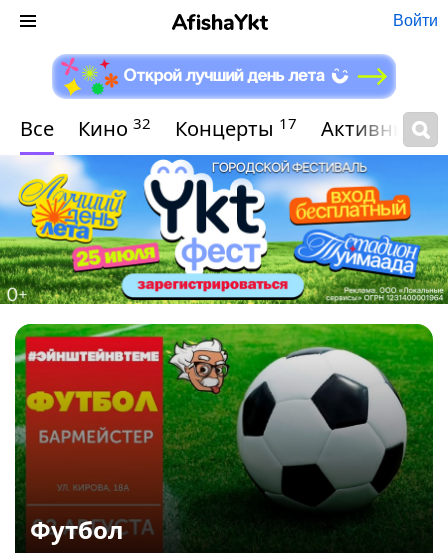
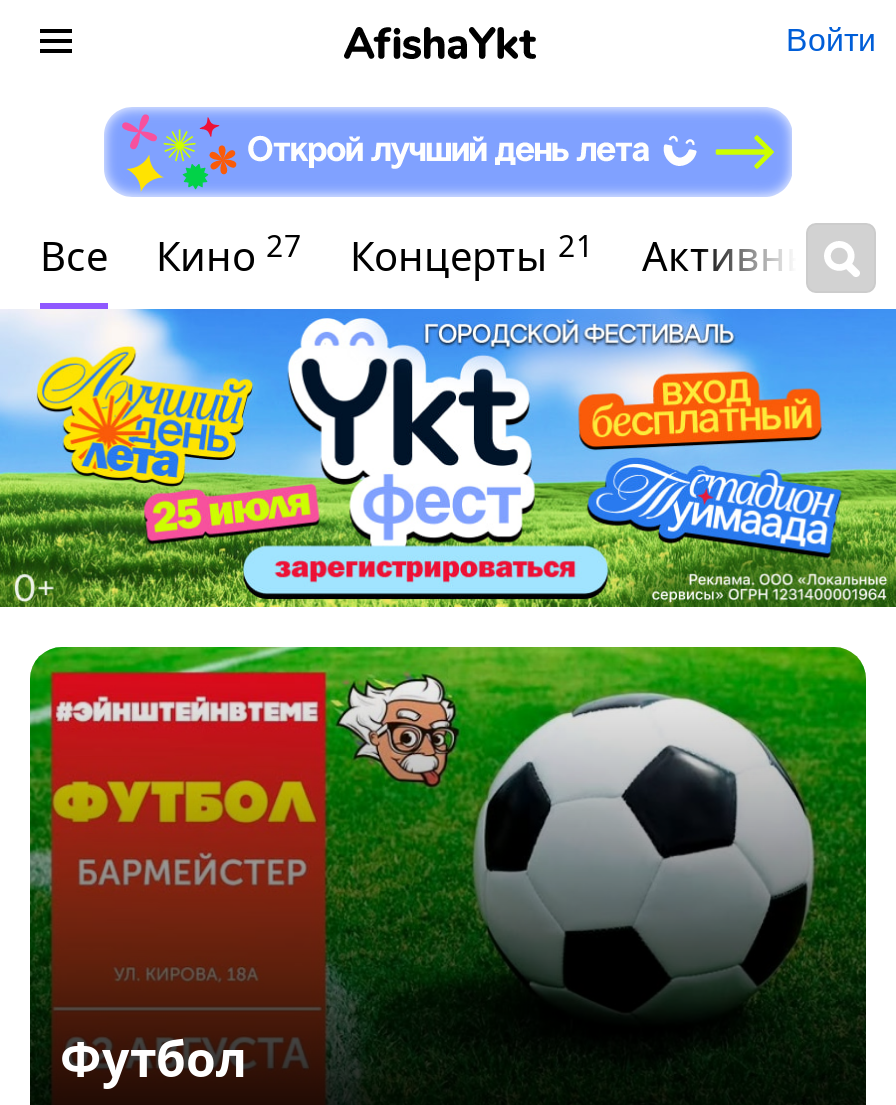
[78,112,151,142] Кино 32 -> [156,224,302,283] Кино 27
[175,112,297,142] Концерты 17 -> [350,224,594,283] Концерты 21

